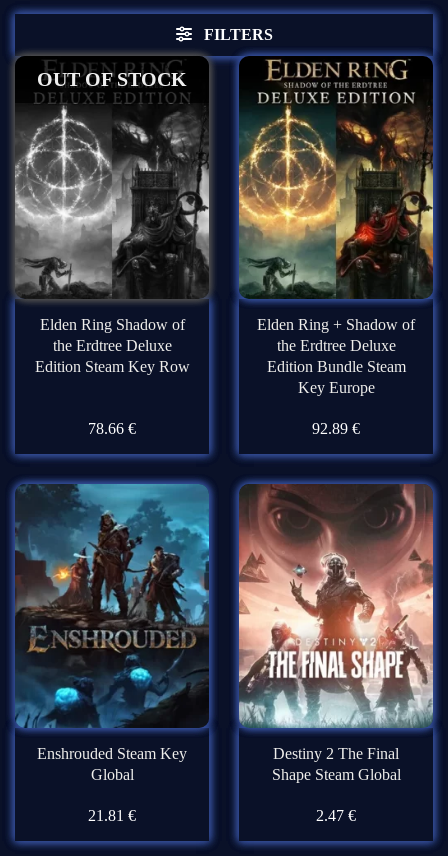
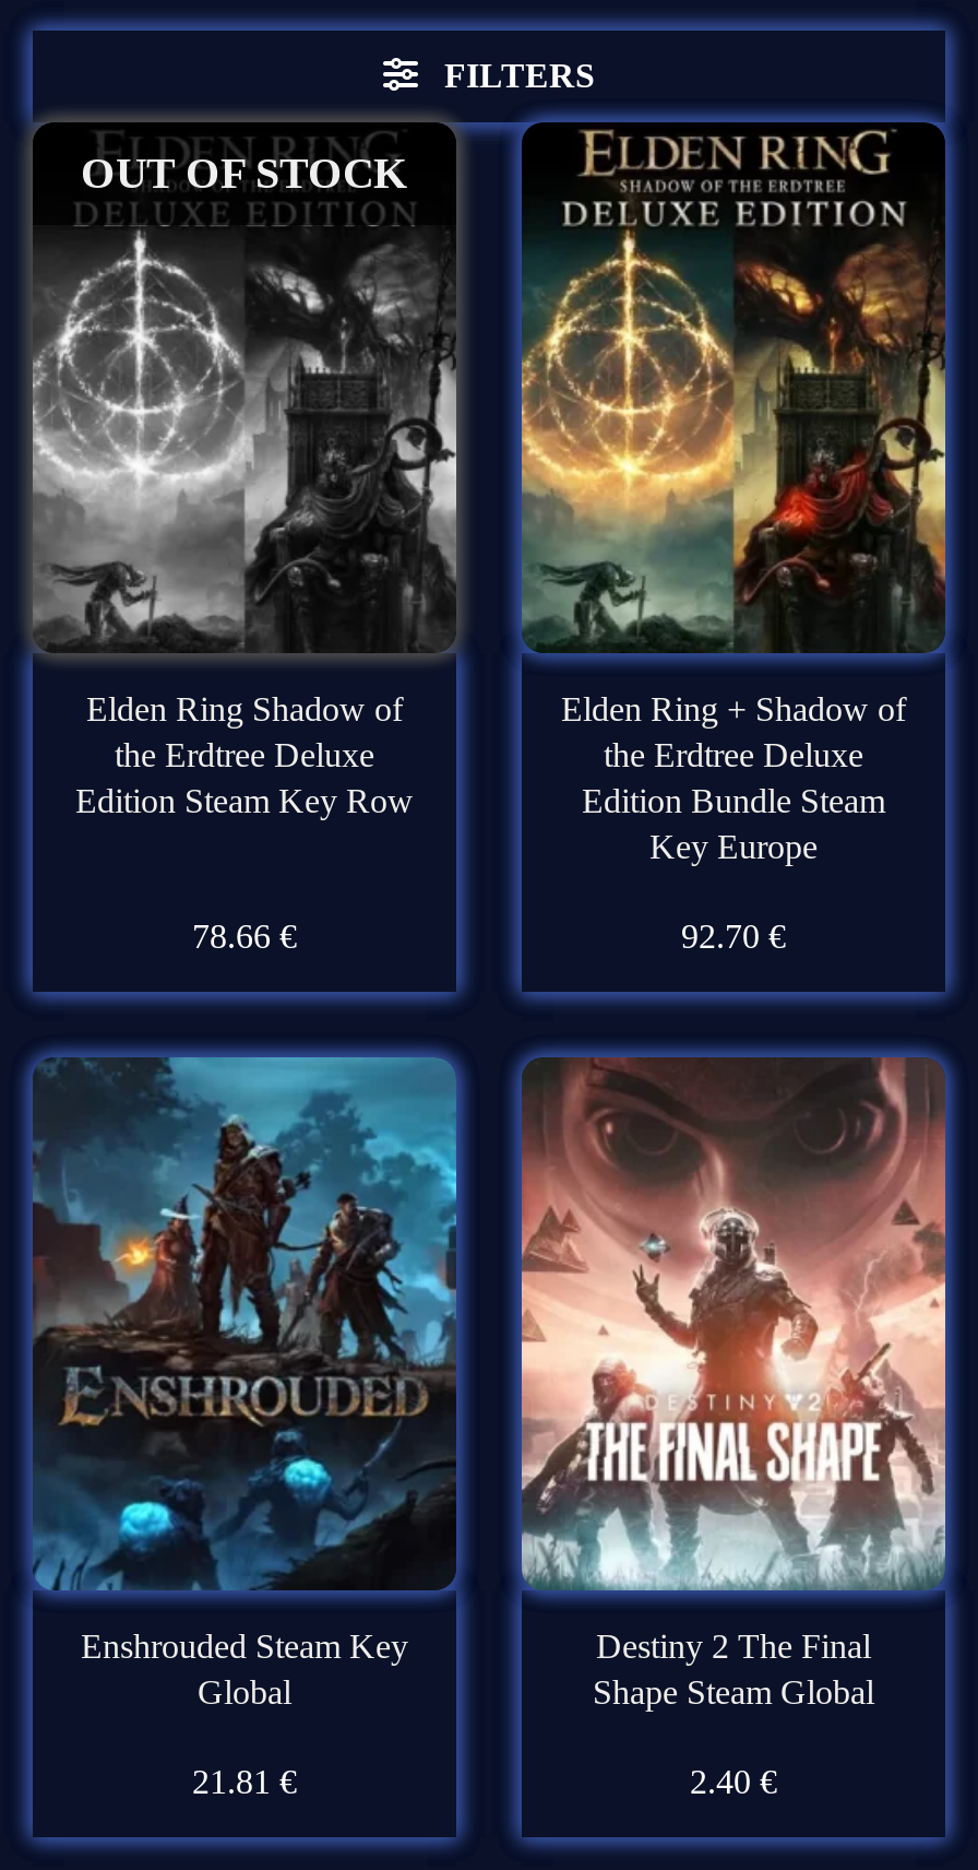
[312,420,360,437] 92.89 € -> [681,918,786,955] 92.70 €
[316,807,356,824] 2.47 € -> [690,1762,777,1799] 2.40 €

